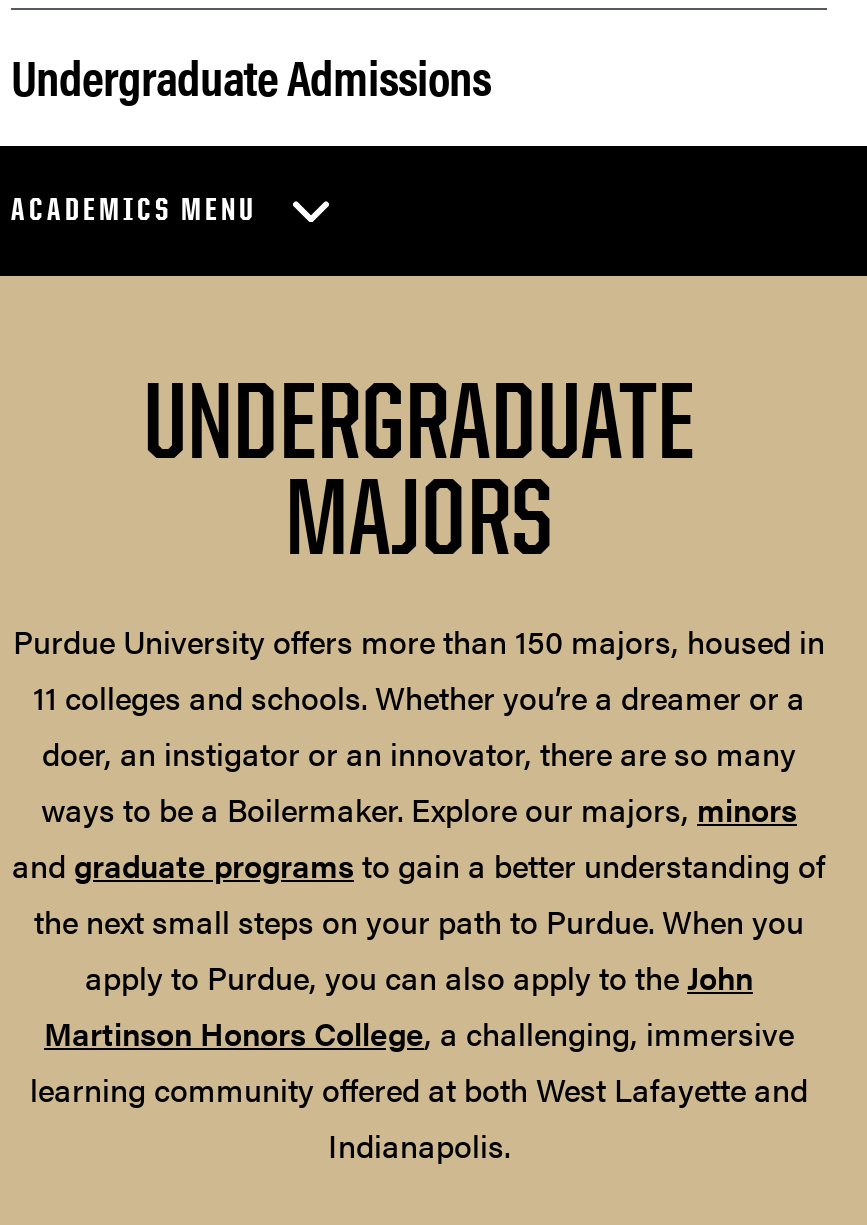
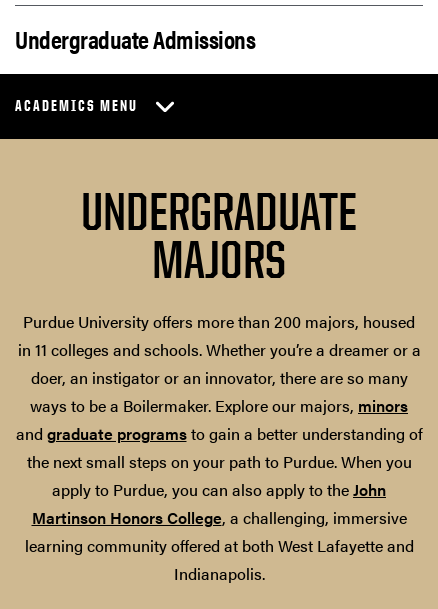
[13,618,825,720] Purdue University offers more than 150 majors, housed in | 11 colleges and schools. Whether you’re a dreamer or a -> [17,310,420,361] Purdue University offers more than 200 majors, housed | in 11 colleges and schools. Whether you’re a dreamer or a

